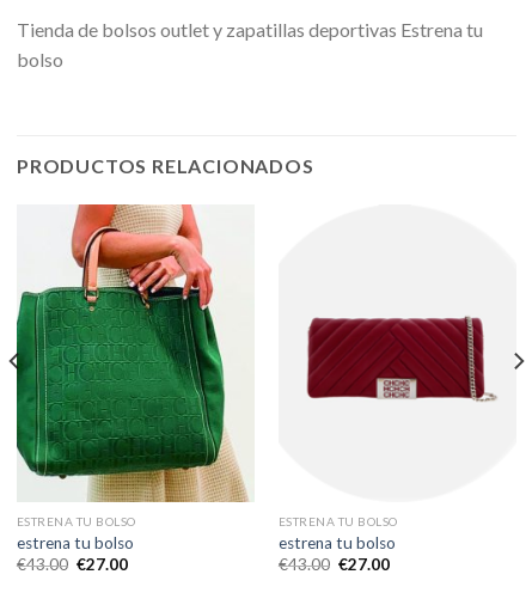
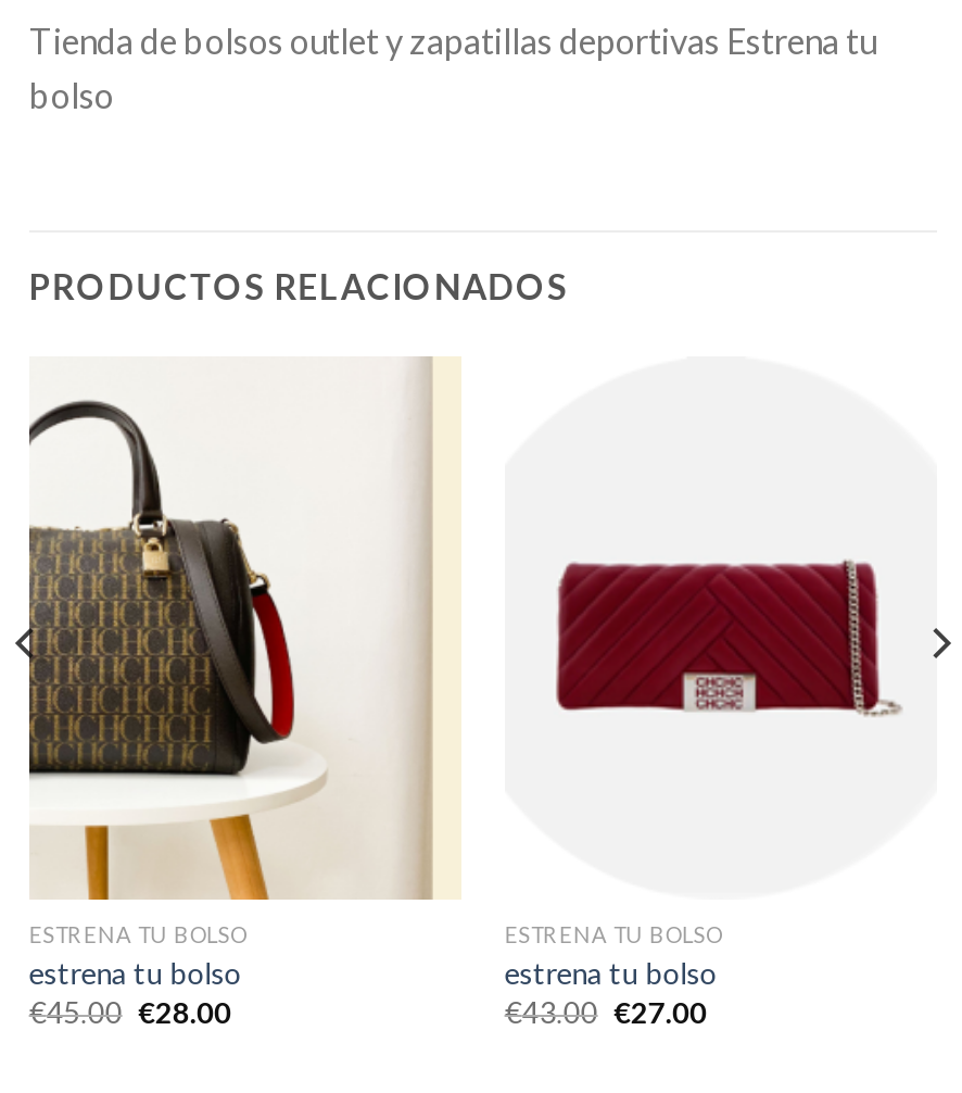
[16,203,247,503] [image] -> [27,357,446,903] [image]
[16,555,128,574] €43.00 €27.00 -> [29,995,231,1029] €45.00 €28.00

